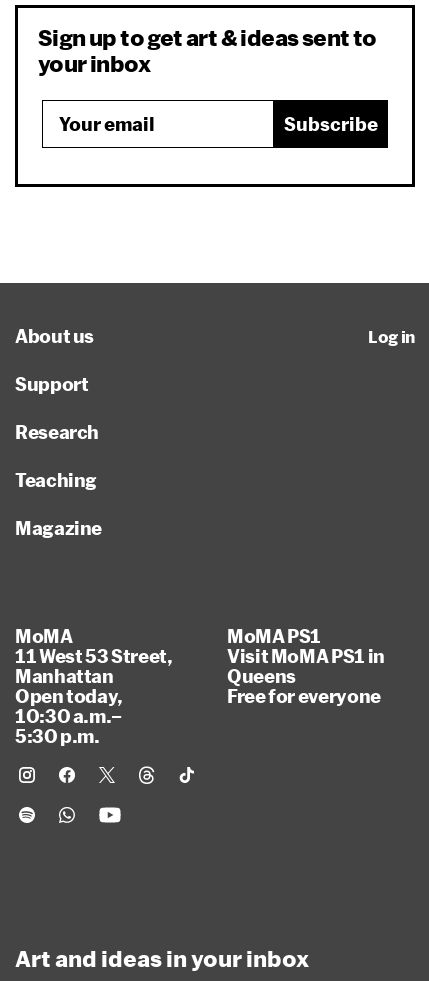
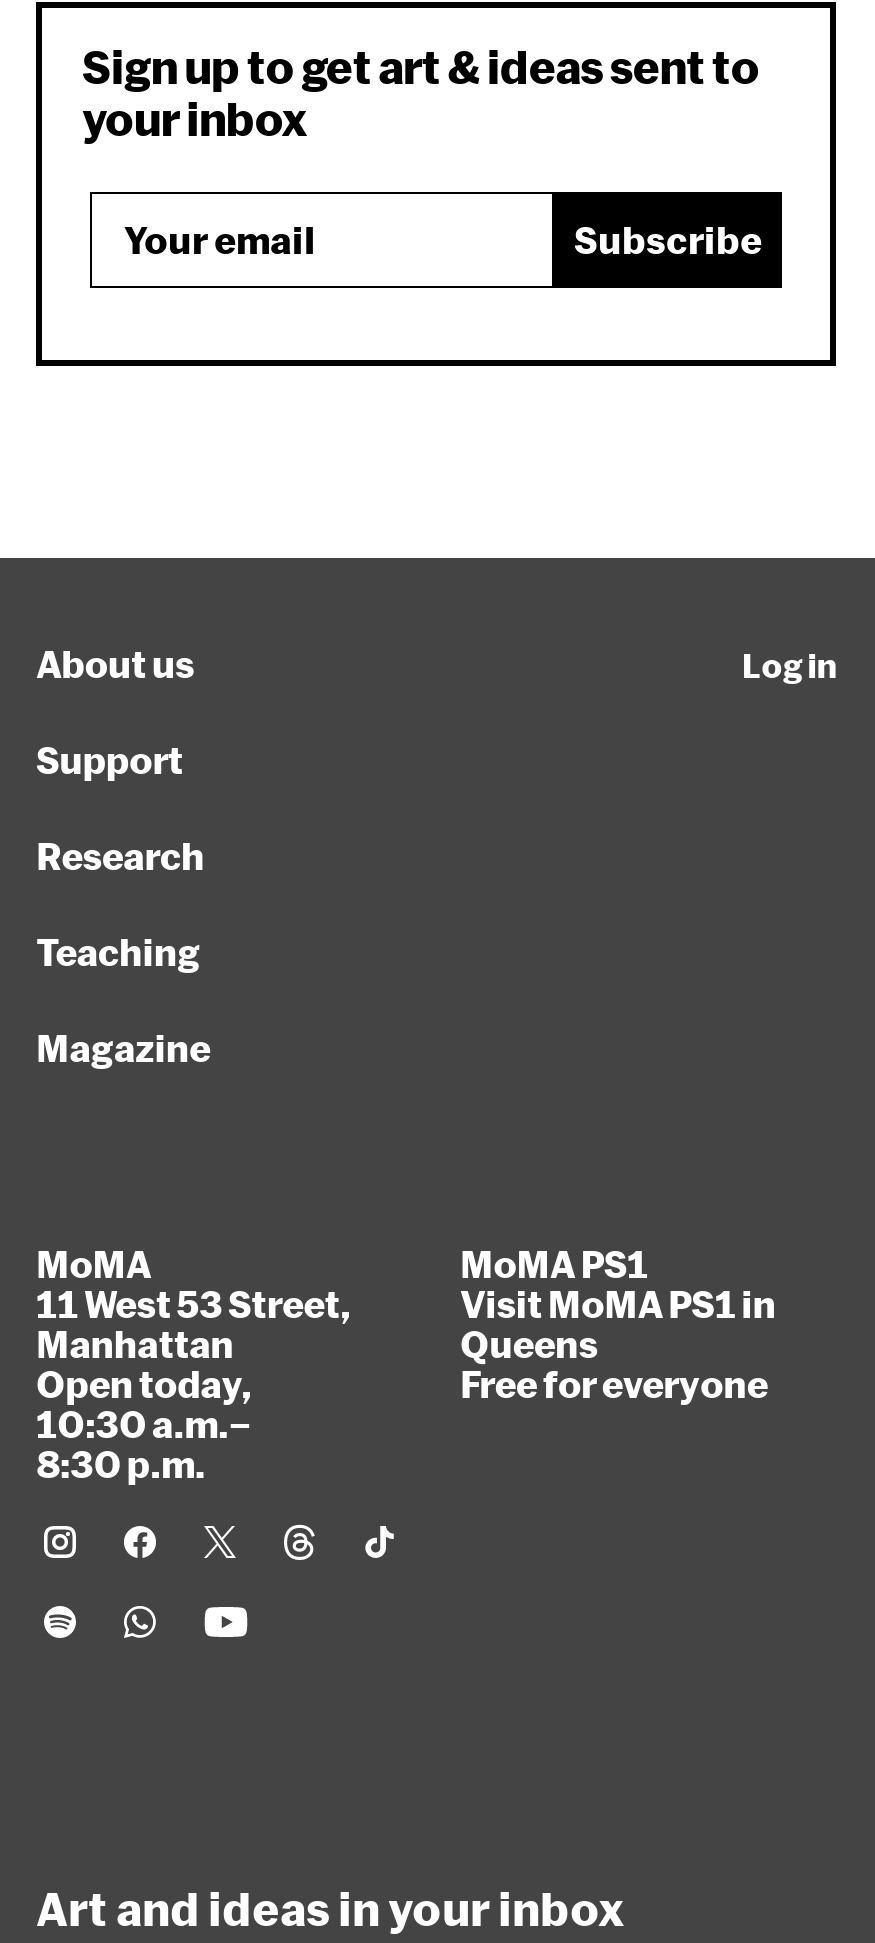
[15,725,100,747] 5:30 p.m. -> [36,1442,206,1486] 8:30 p.m.

